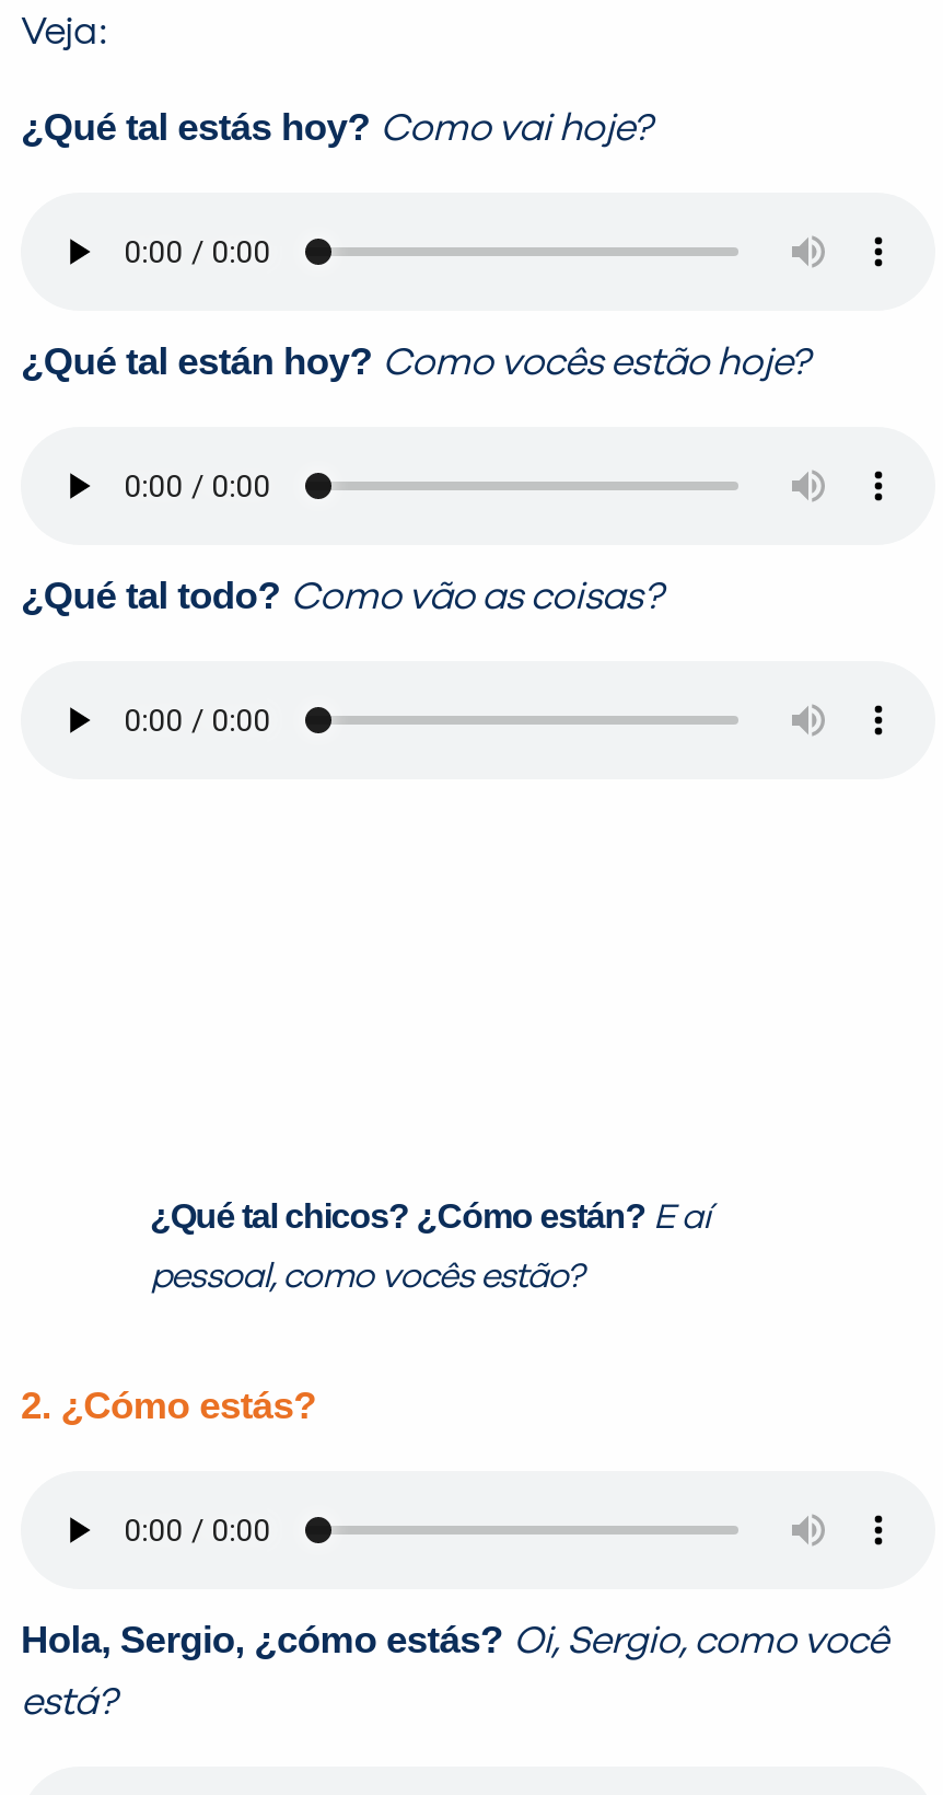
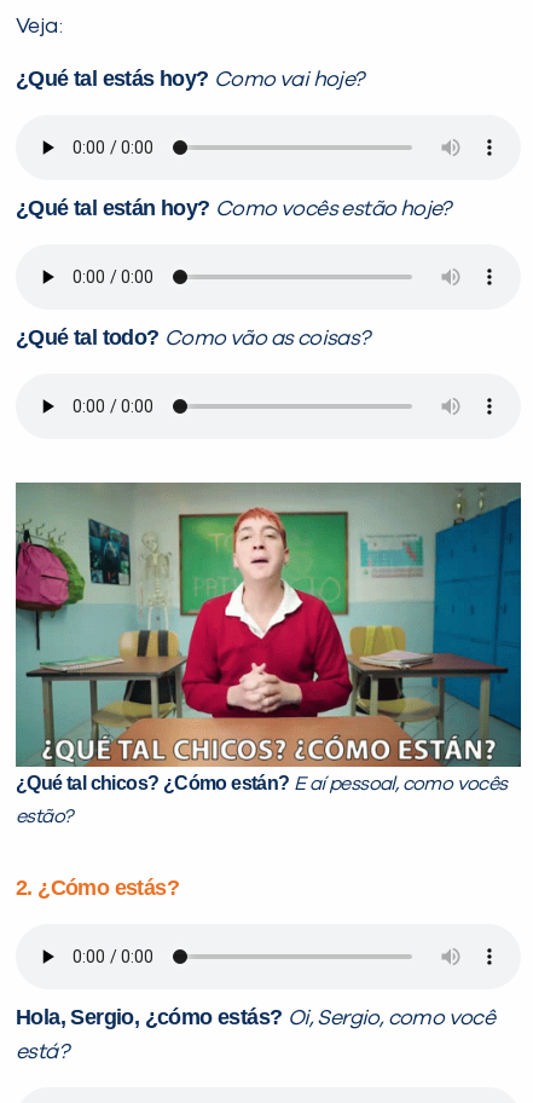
none -> [15,481,522,764] [image]

